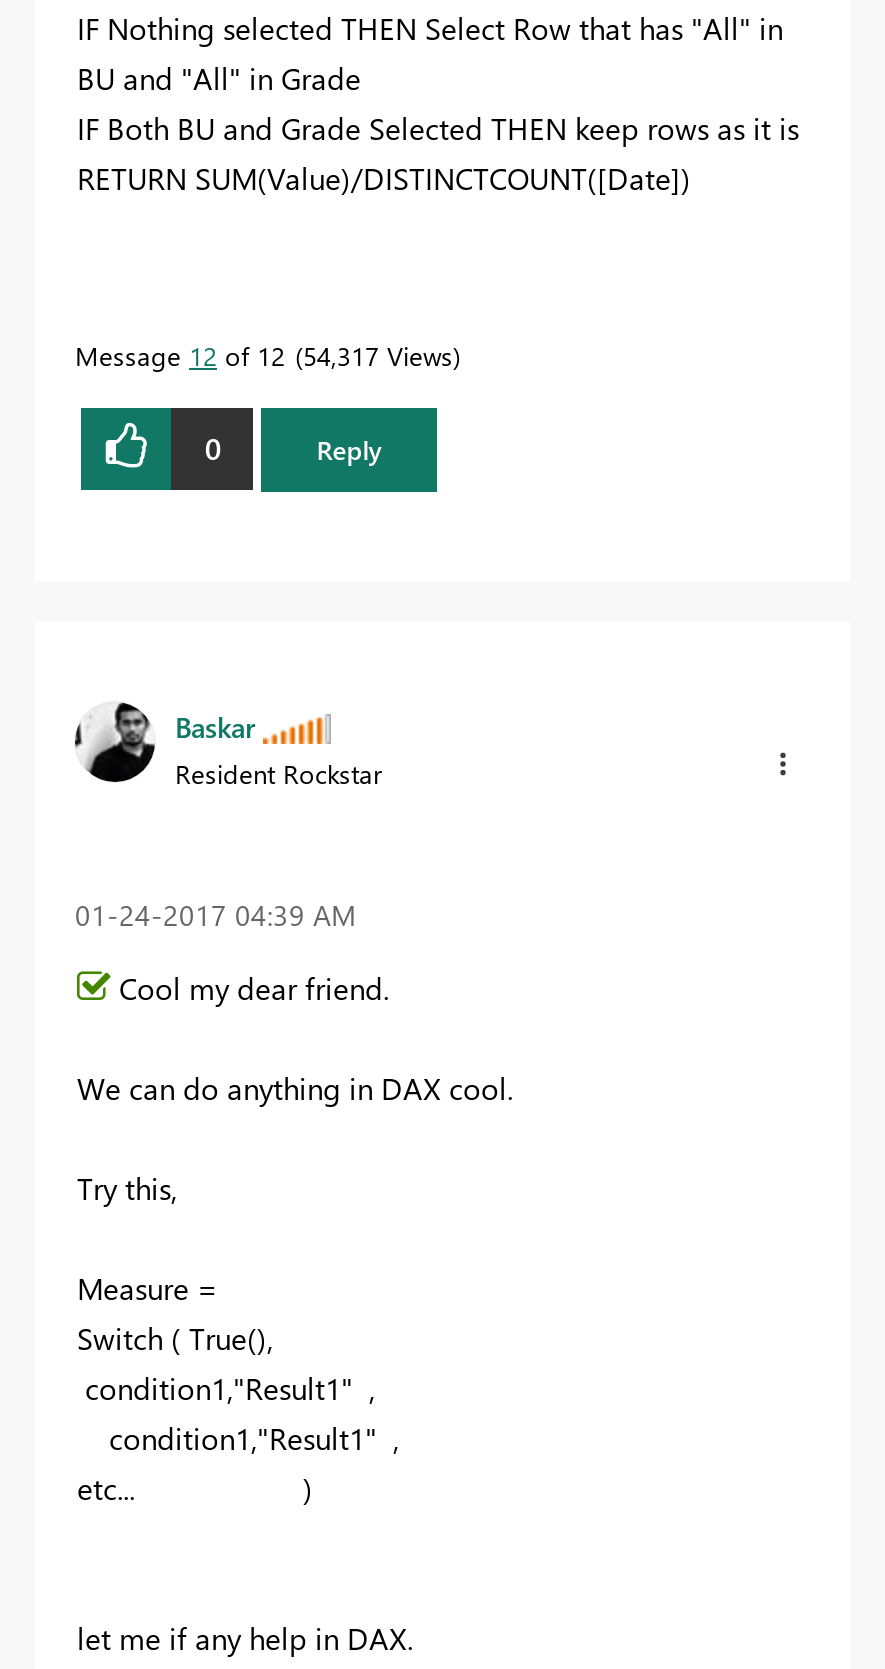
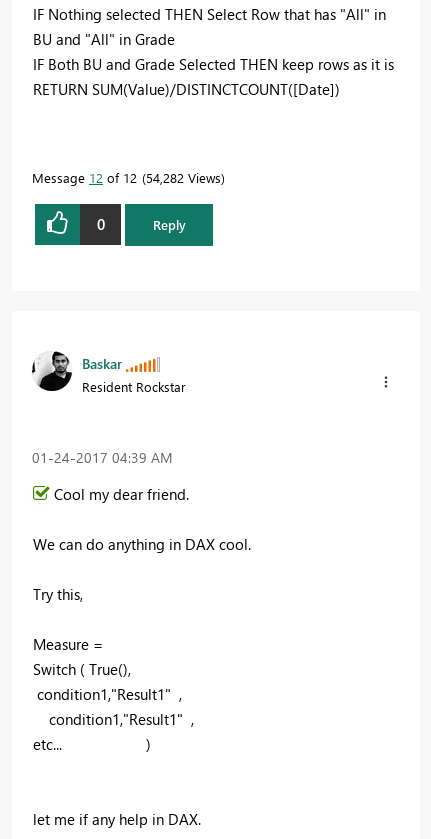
[75,337,453,371] Message 12 of 12 54,317 Views -> [32,168,221,185] Message 12 of 12 54,282 Views

